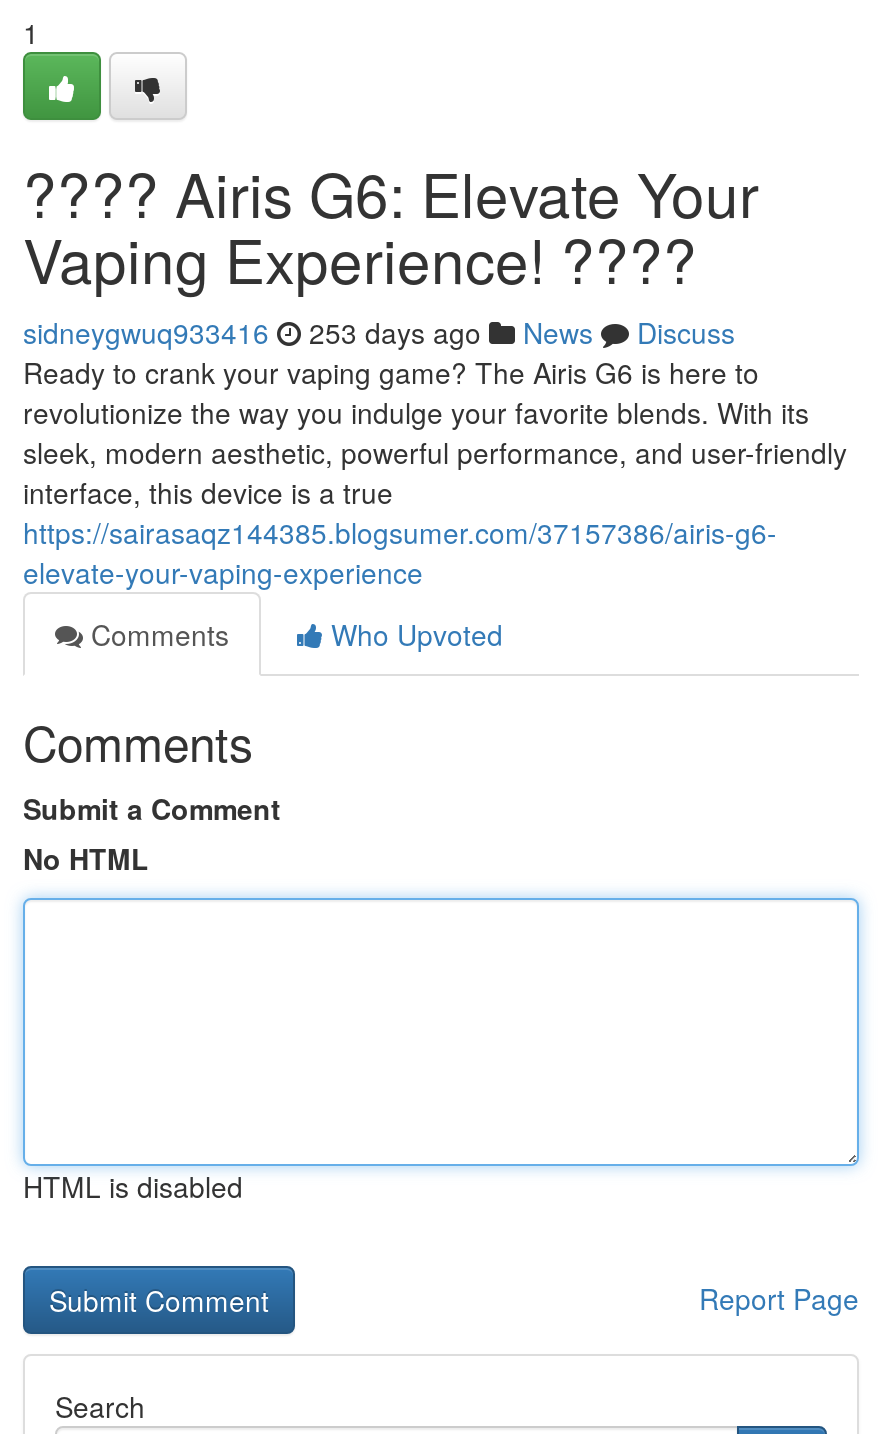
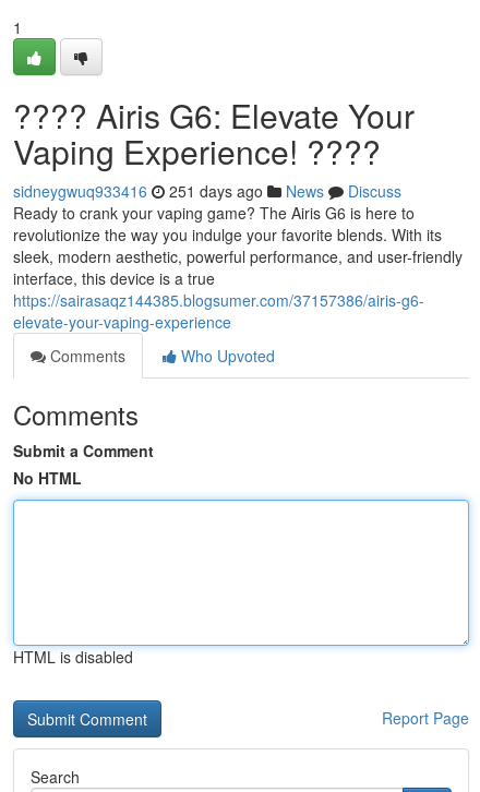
[23,312,735,352] sidneygwuq933416 253 days ago News Discuss -> [13,180,401,202] sidneygwuq933416 251 days ago News Discuss

